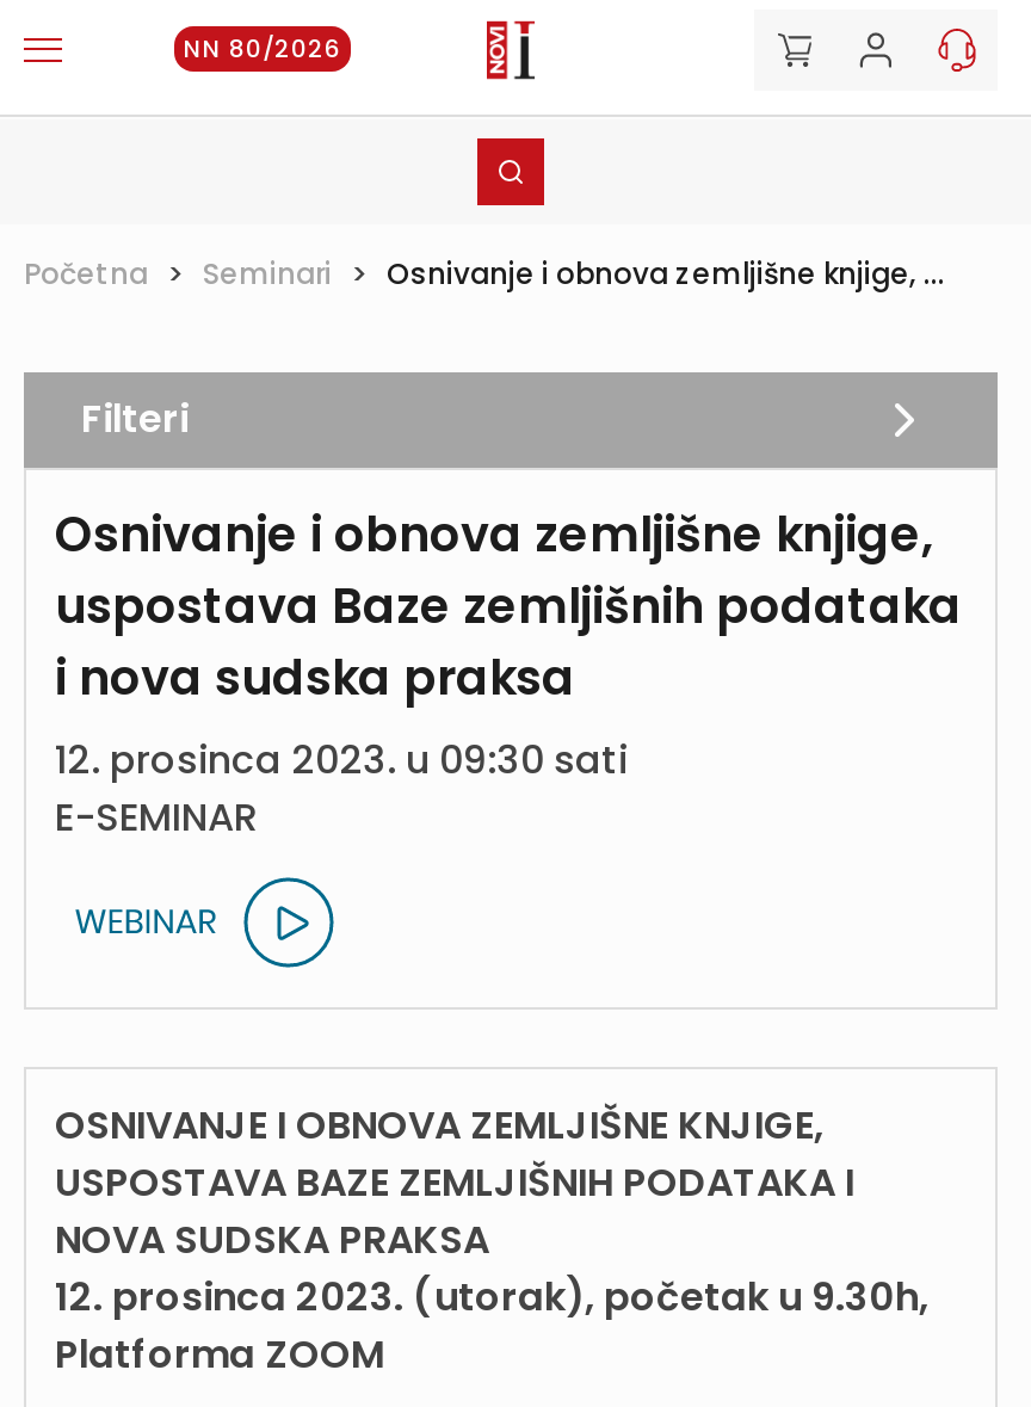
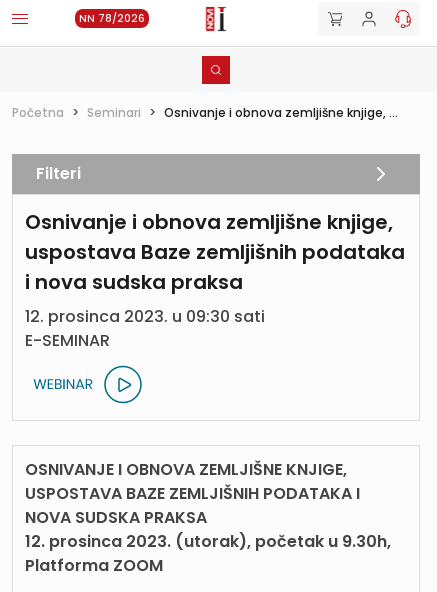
[184,31,341,67] NN 80/2026 -> [79,11,145,26] NN 78/2026

